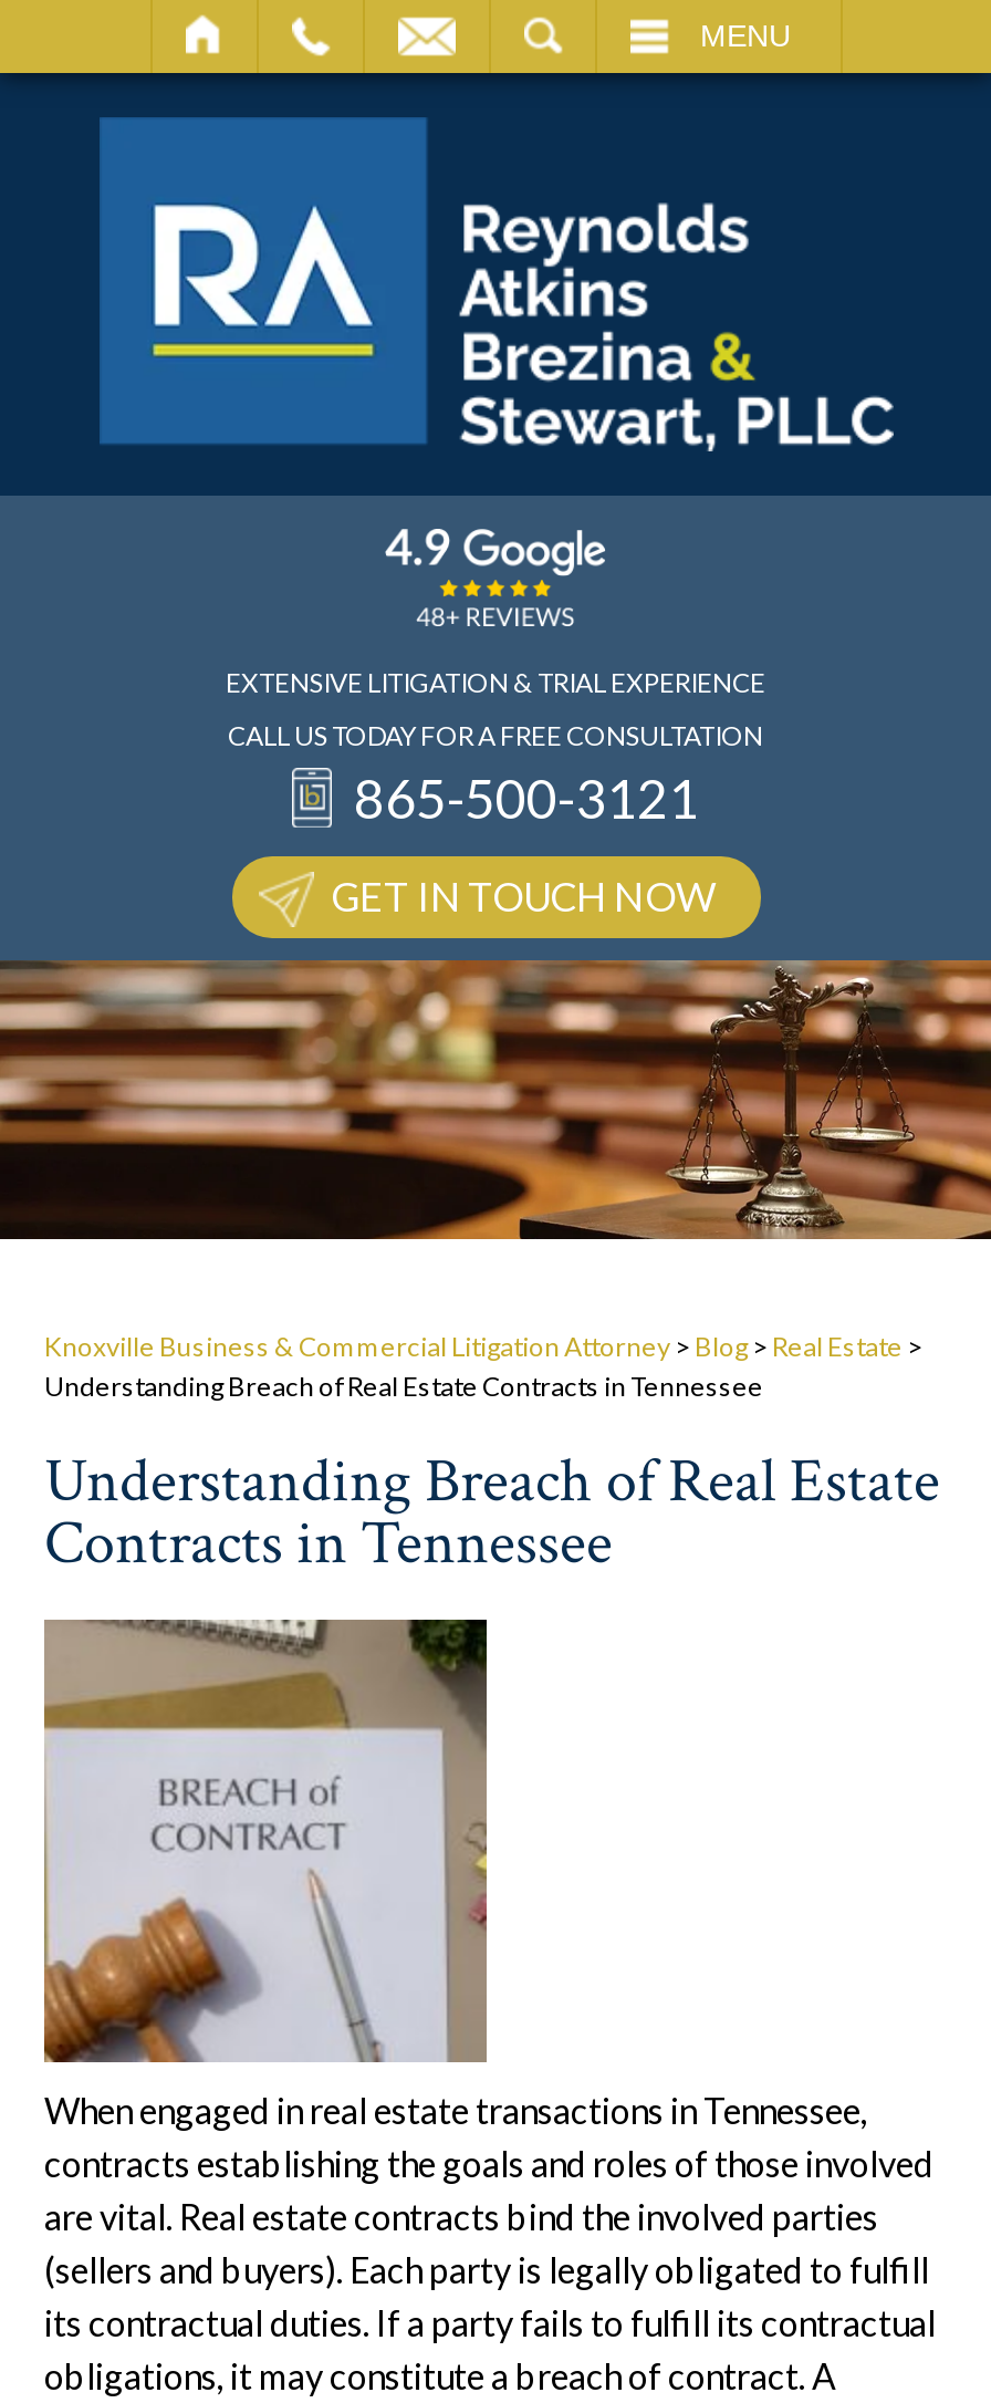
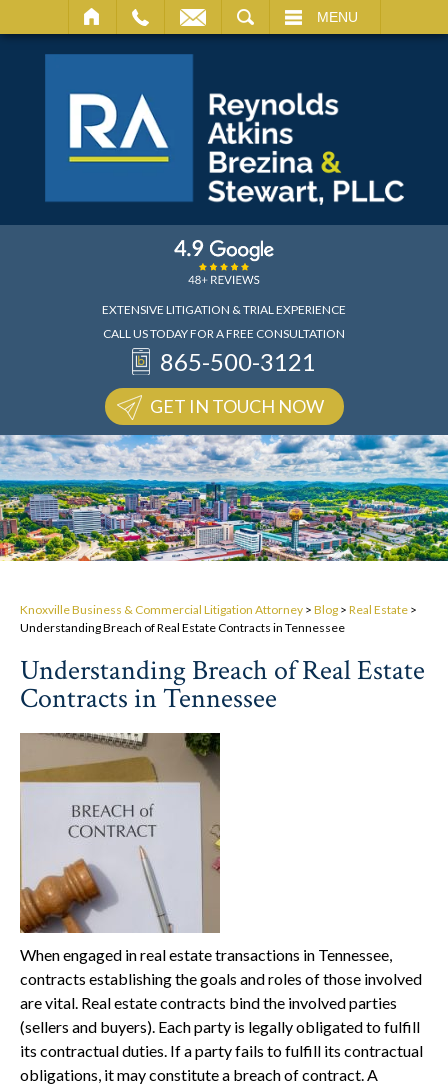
[7,958,984,1241] [image] -> [3,434,445,562] [image]

